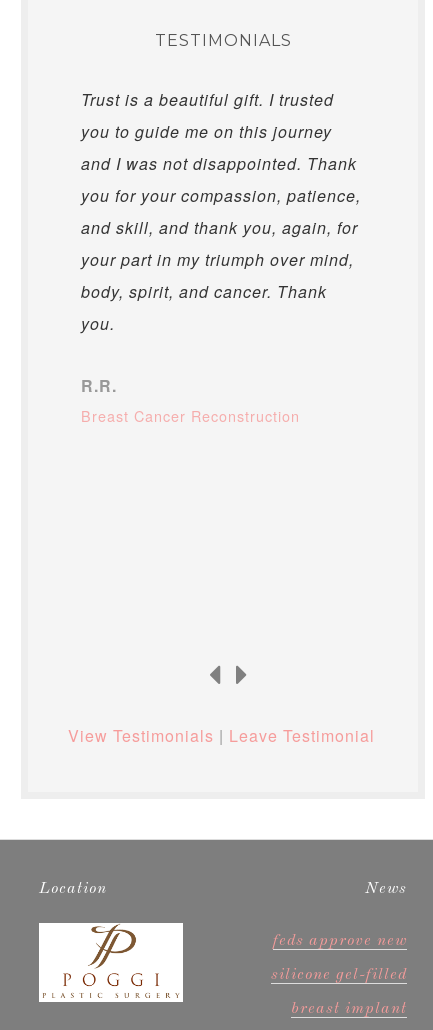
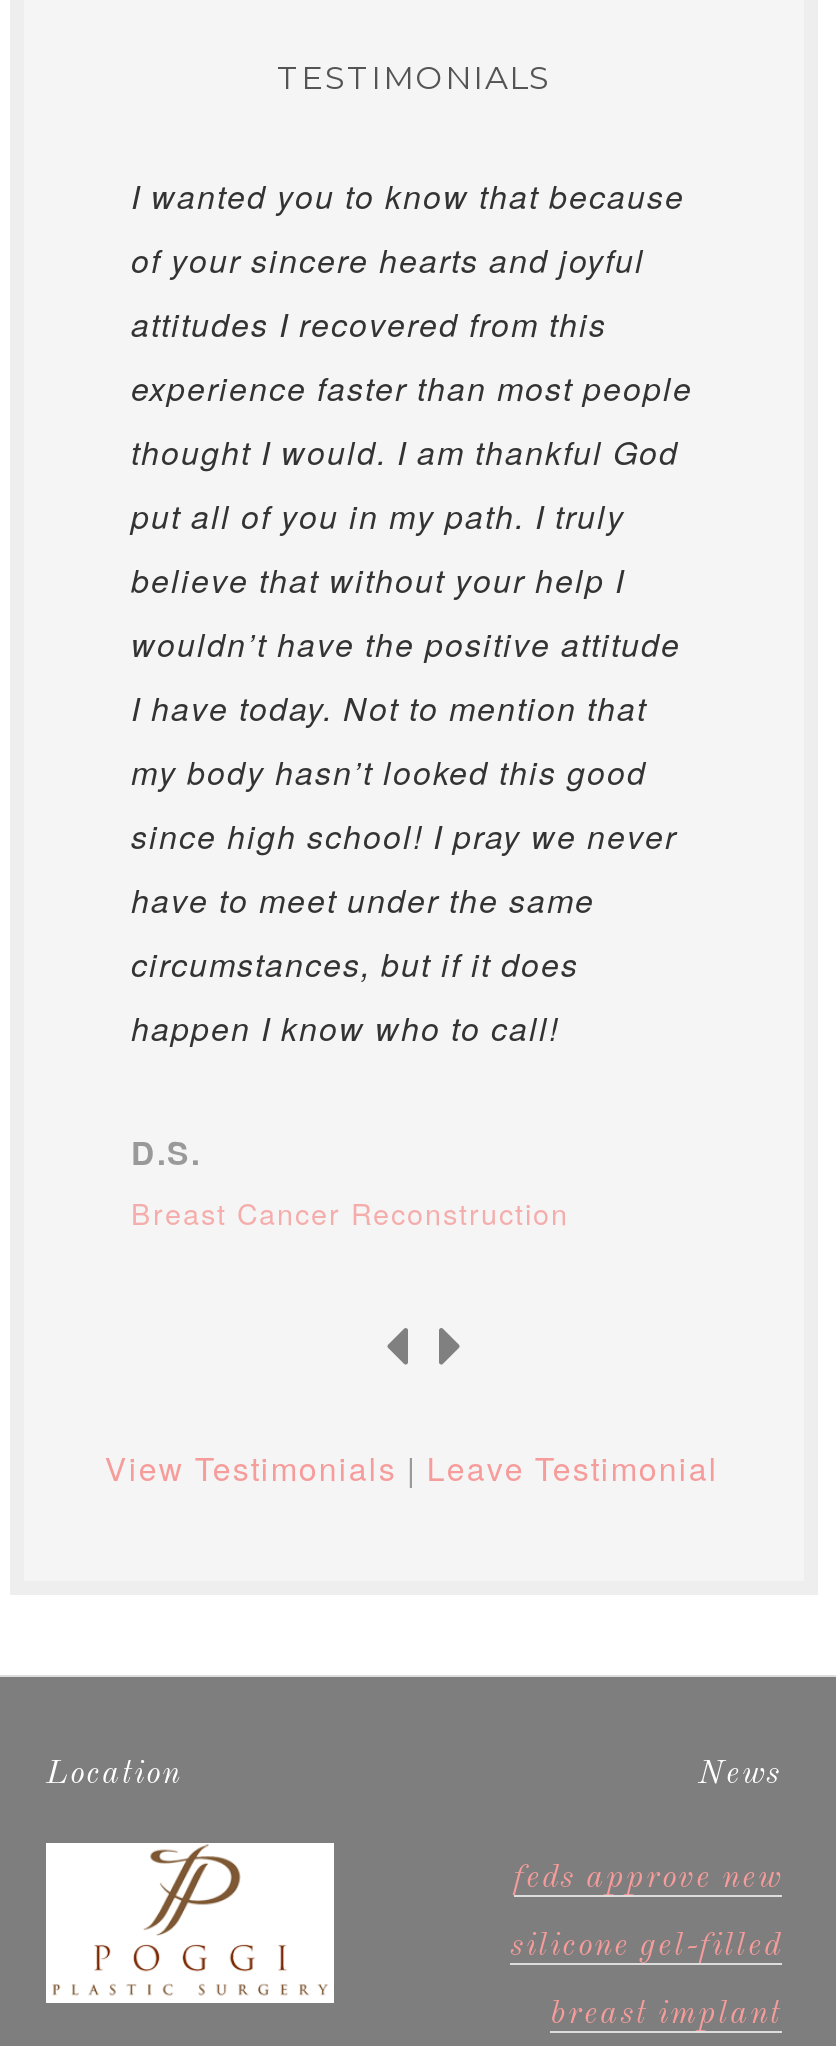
[81,88,361,335] Trust is a beautiful gift. I trusted | you to guide me on this journey | and I was not disappointed. Thank | you for your compassion, patience, | and skill, and thank you, again, for | your part in my triumph over mind, | body, spirit, and cancer. Thank | you. -> [131,174,693,1052] I wanted you to know that because | of your sincere hearts and joyful | attitudes I recovered from this | experience faster than most people | thought I would. I am thankful God | put all of you in my path. I truly | believe that without your help I | wouldn’t have the positive attitude | I have today. Not to mention that | my body hasn’t looked this good | since high school! I pray we never | have to meet under the same | circumstances, but if it does | happen I know who to call!
[81,374,117,397] R.R. -> [131,1130,201,1176] D.S.
moved [81,405,300,426] -> [131,1192,569,1234]: Breast Cancer Reconstruction

